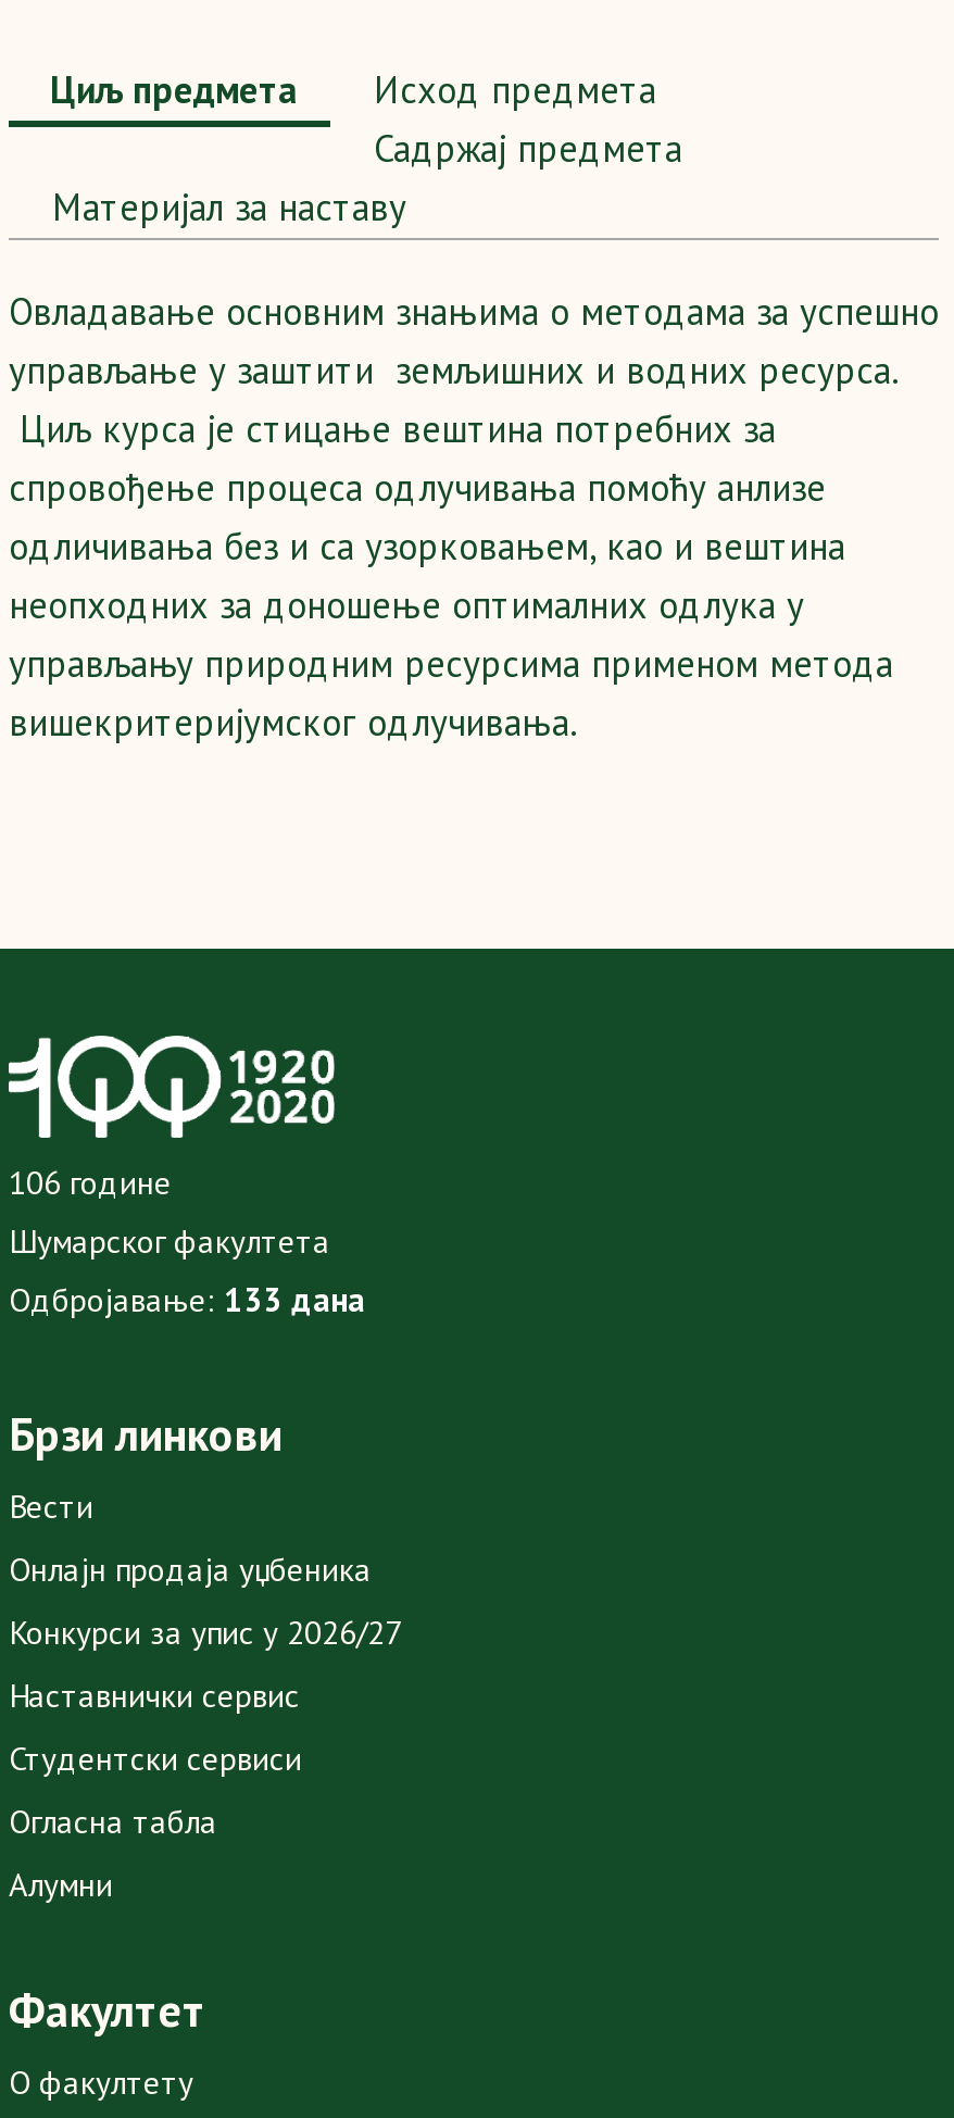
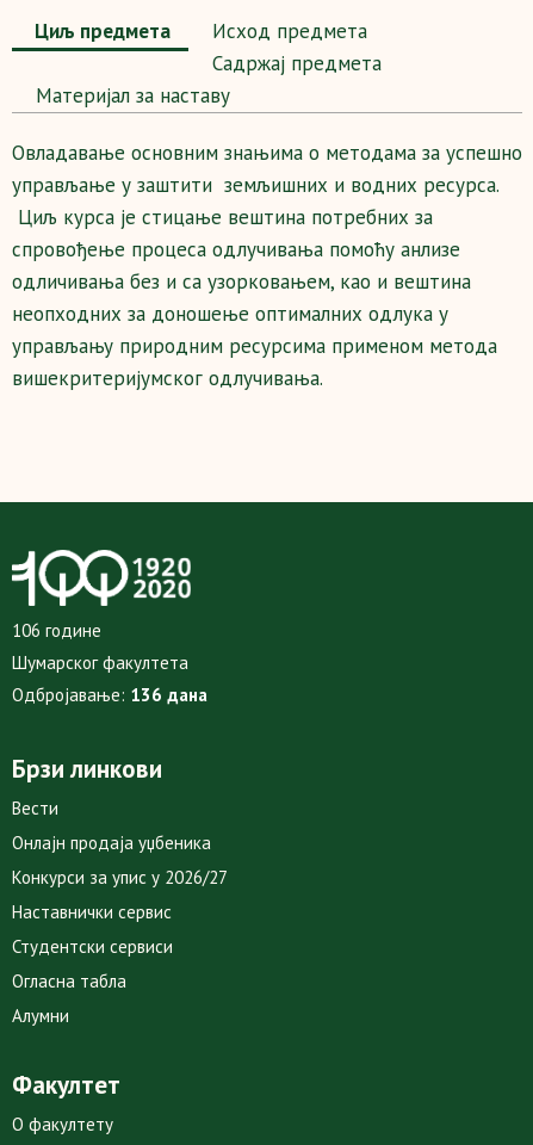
[9,1280,365,1321] Одбројавање: 133 дана -> [12,684,207,707] Одбројавање: 136 дана

